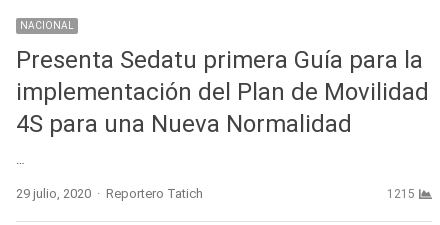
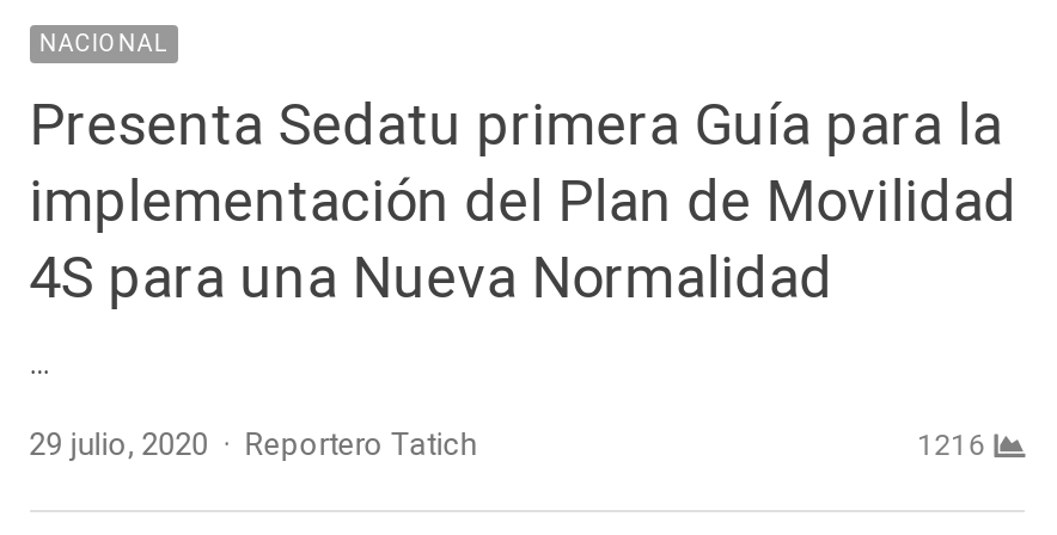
[387,187,415,201] 1215 -> [918,428,985,462] 1216

